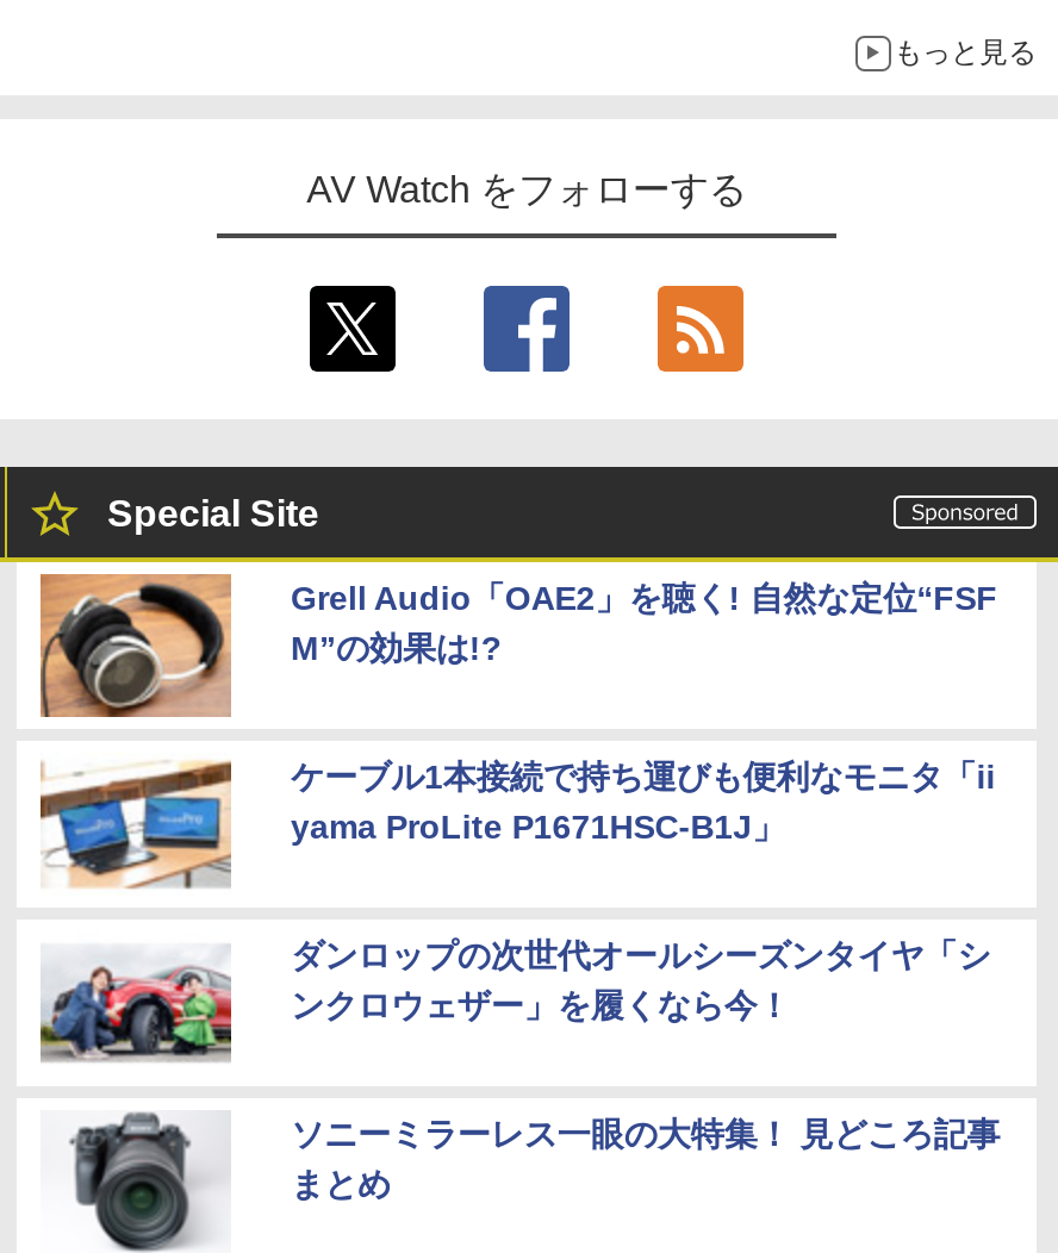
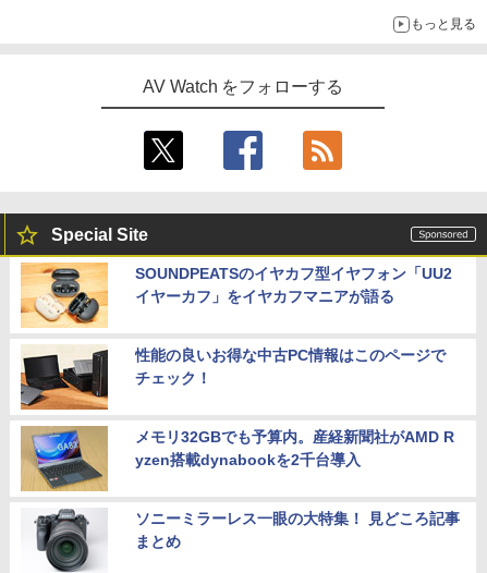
[38,574,997,719] [image] | Grell Audio「OAE2」を聴く! 自然な定位“FSF | M”の効果は!? -> [20,263,452,328] [image] | SOUNDPEATSのイヤカフ型イヤフォン「UU2 | イヤーカフ」をイヤカフマニアが語る
[38,758,995,896] [image] | ケーブル1本接続で持ち運びも便利なモニタ「ii | yama ProLite P1671HSC-B1J」 -> [20,345,445,411] [image] | 性能の良いお得な中古PC情報はこのページで | チェック！
[38,931,991,1074] [image] | ダンロップの次世代オールシーズンタイヤ「シ | ンクロウェザー」を履くなら今！ -> [20,425,454,492] [image] | メモリ32GBでも予算内。産経新聞社がAMD R | yzen搭載dynabookを2千台導入

